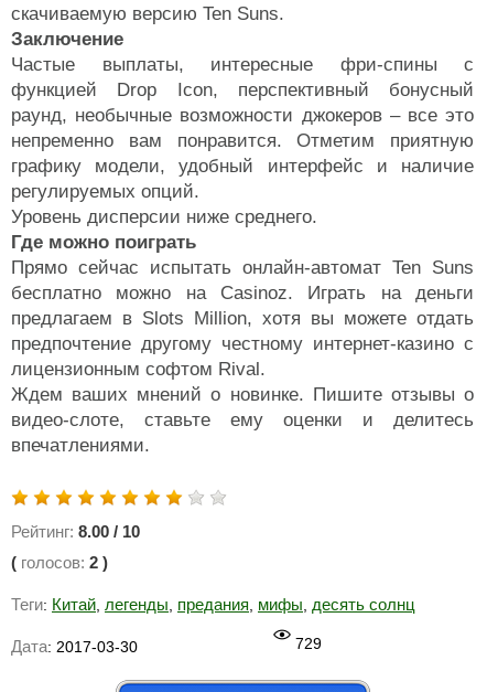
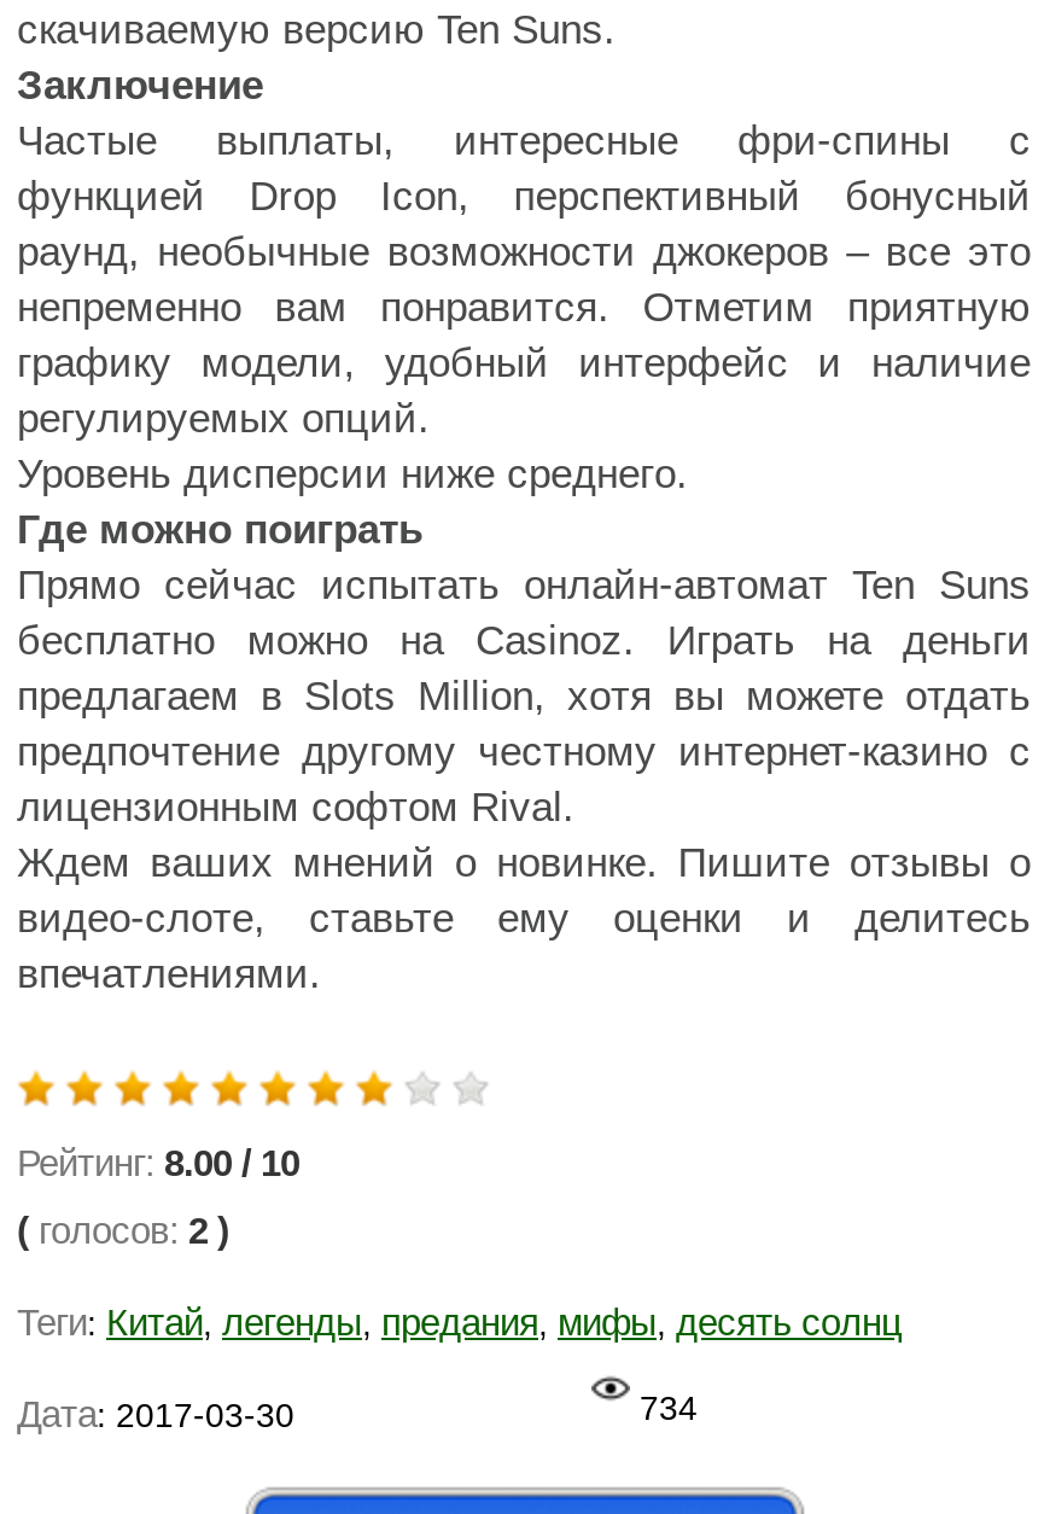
[295,634,322,652] 729 -> [640,1388,698,1427] 734

